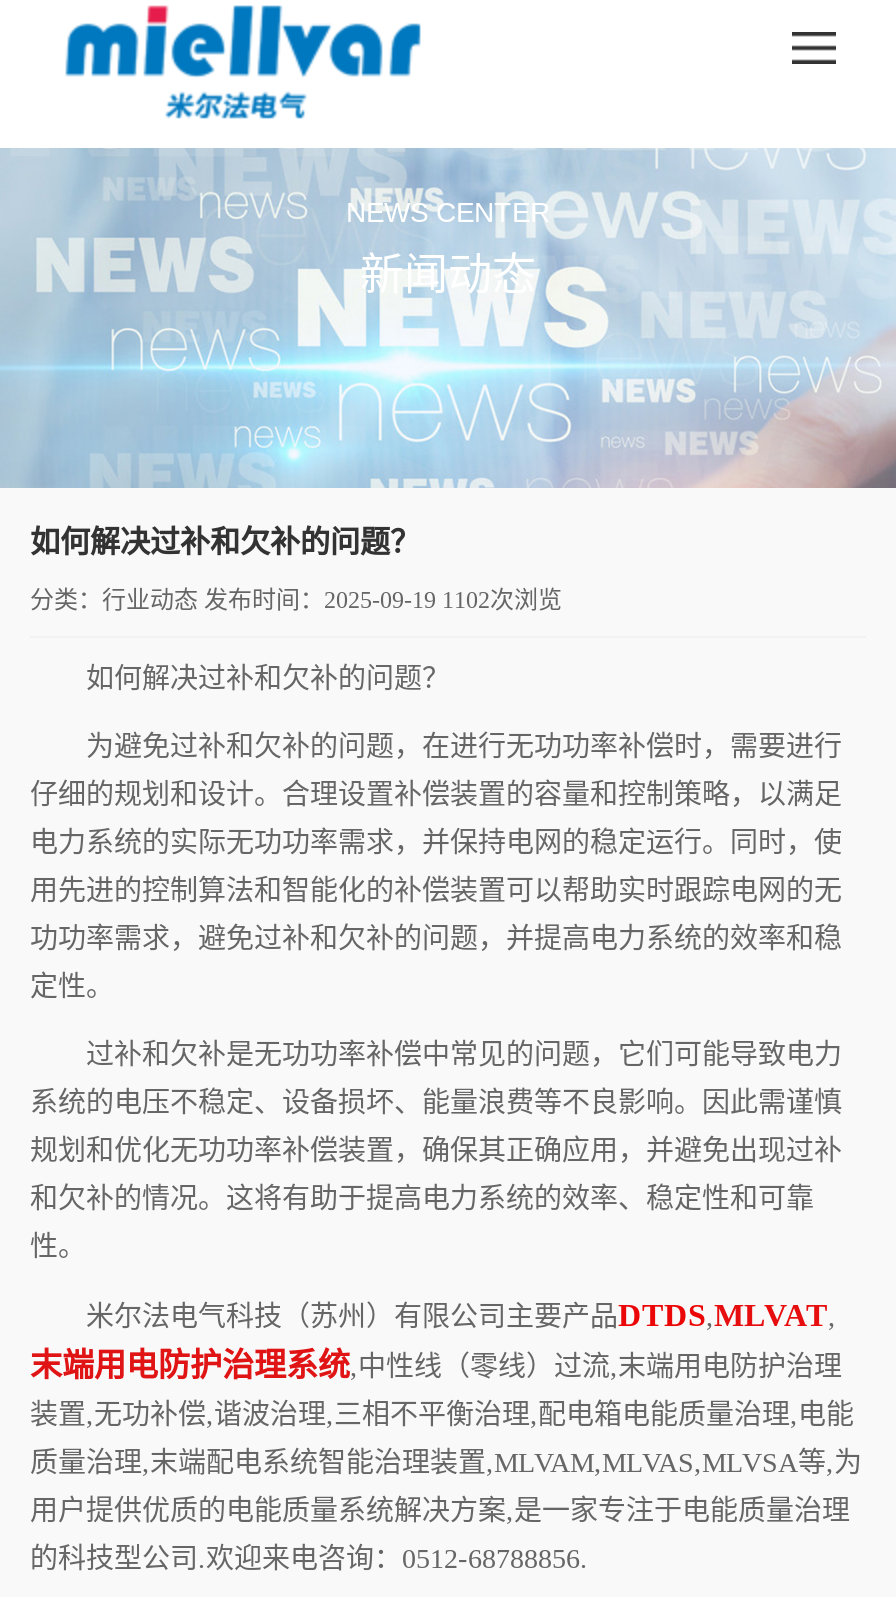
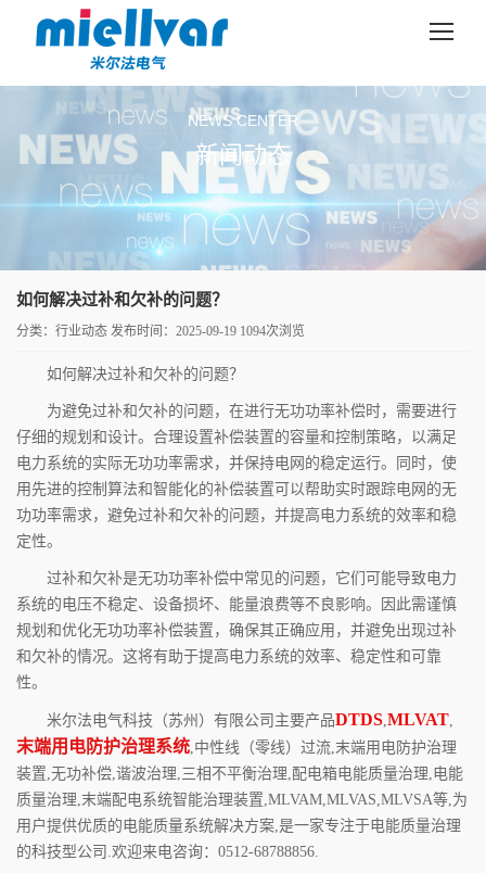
[30,586,562,614] 分类：行业动态 发布时间：2025-09-19 1102次浏览 -> [16,323,305,339] 分类：行业动态 发布时间：2025-09-19 1094次浏览

